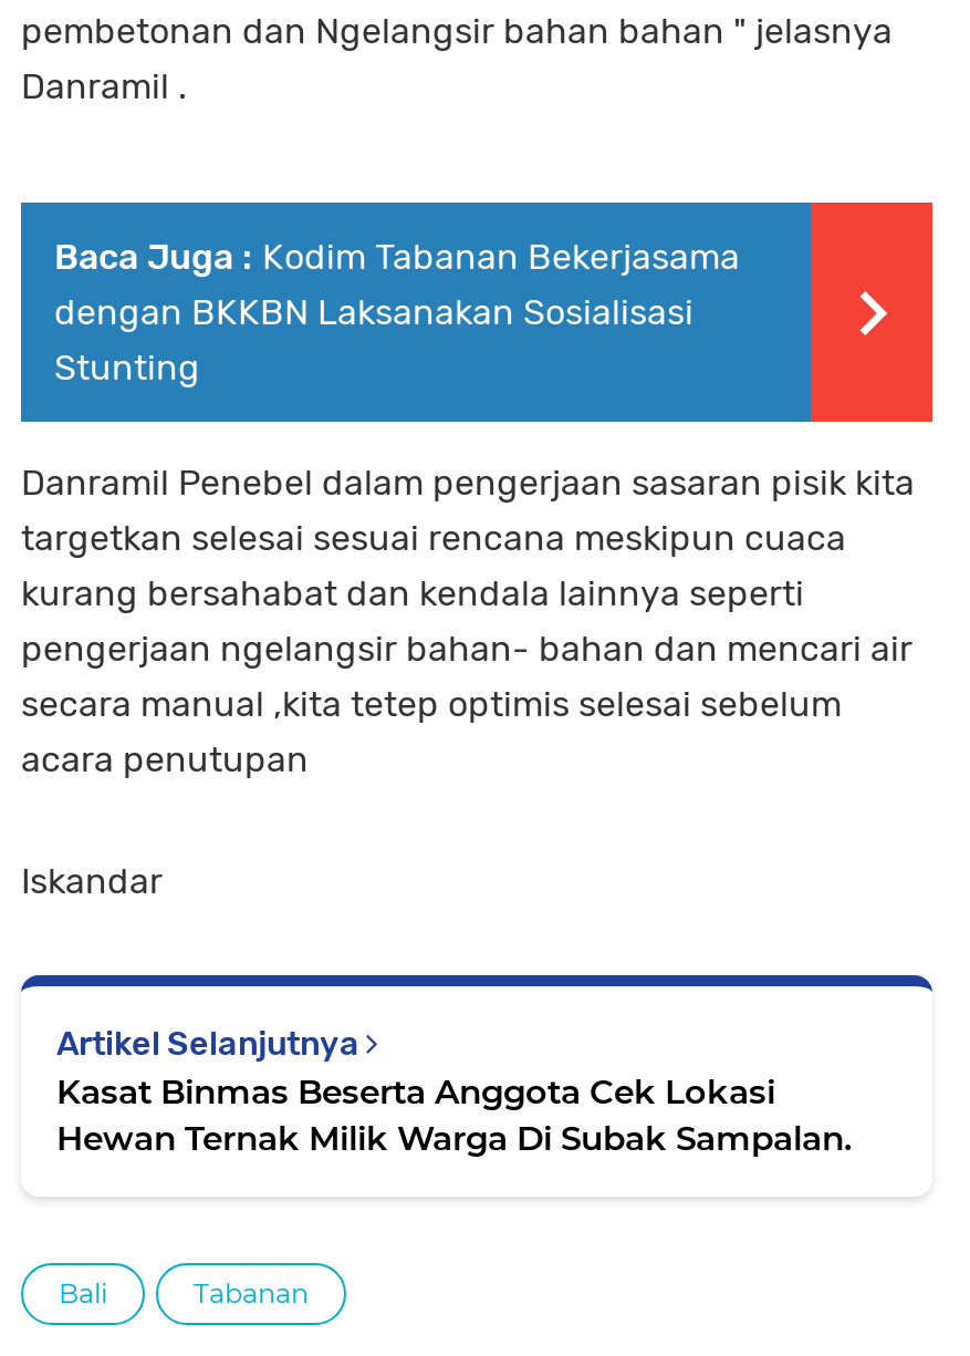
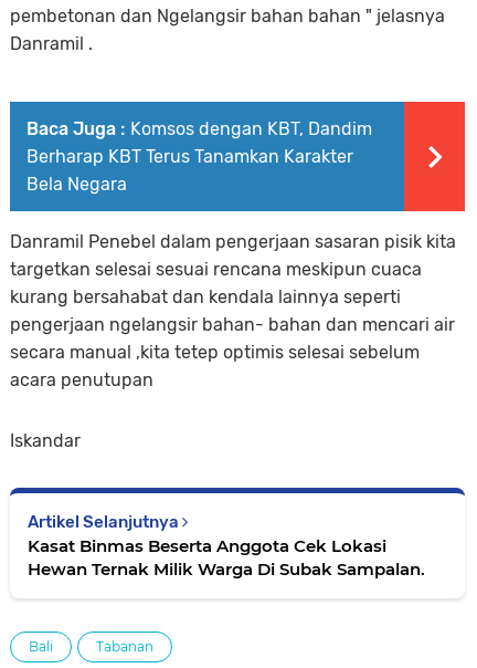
[54,236,740,389] Baca Juga : Kodim Tabanan Bekerjasama | dengan BKKBN Laksanakan Sosialisasi | Stunting -> [26,118,372,195] Baca Juga : Komsos dengan KBT, Dandim | Berharap KBT Terus Tanamkan Karakter | Bela Negara

